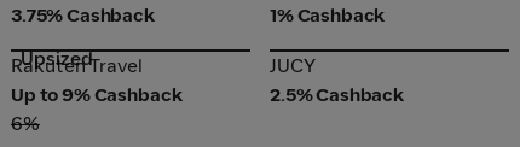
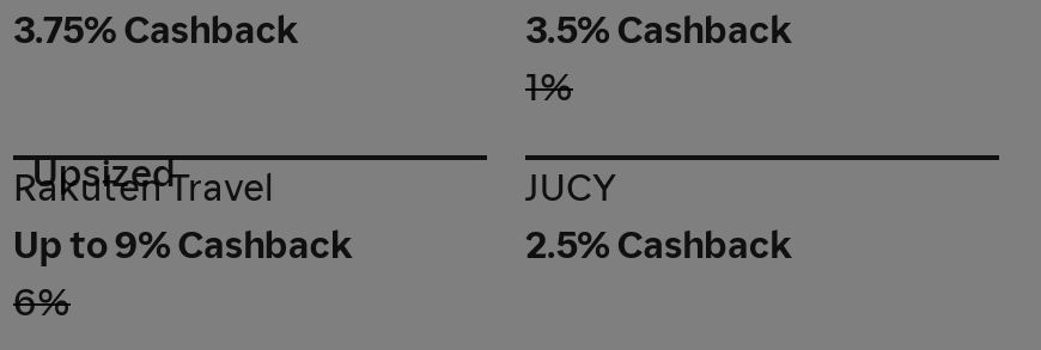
[270,4,386,27] 1% Cashback -> [525,7,793,110] 3.5% Cashback | 1%

